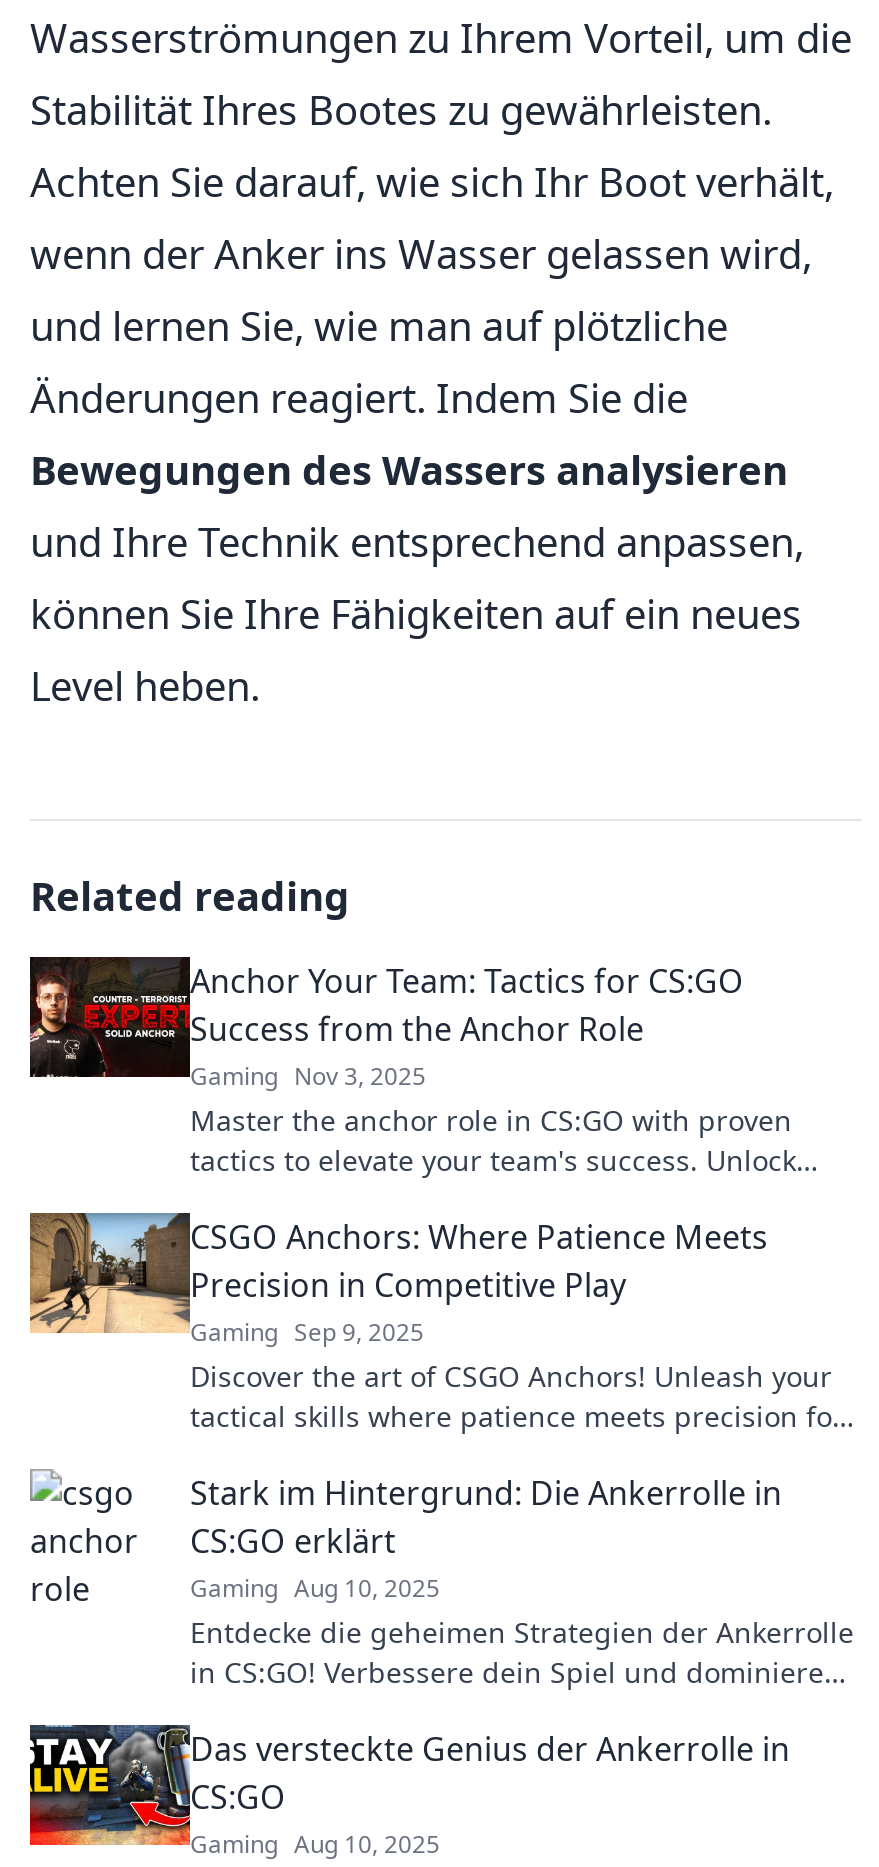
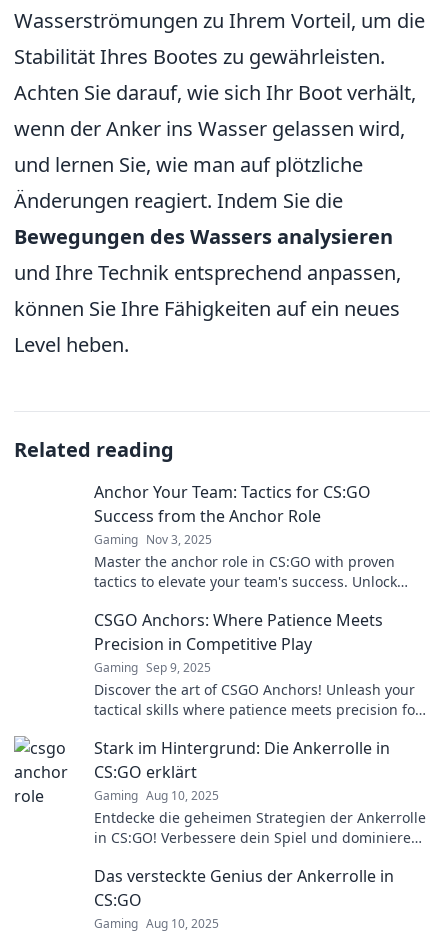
[28,955,184,1079] [image] -> none
[28,1211,184,1335] [image] -> none
[28,1723,184,1847] [image] -> none

